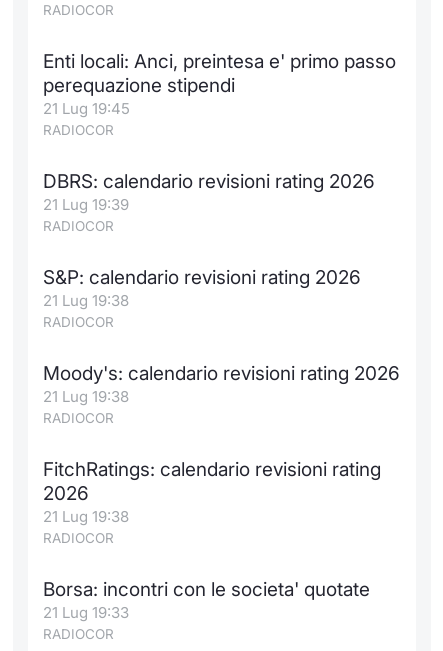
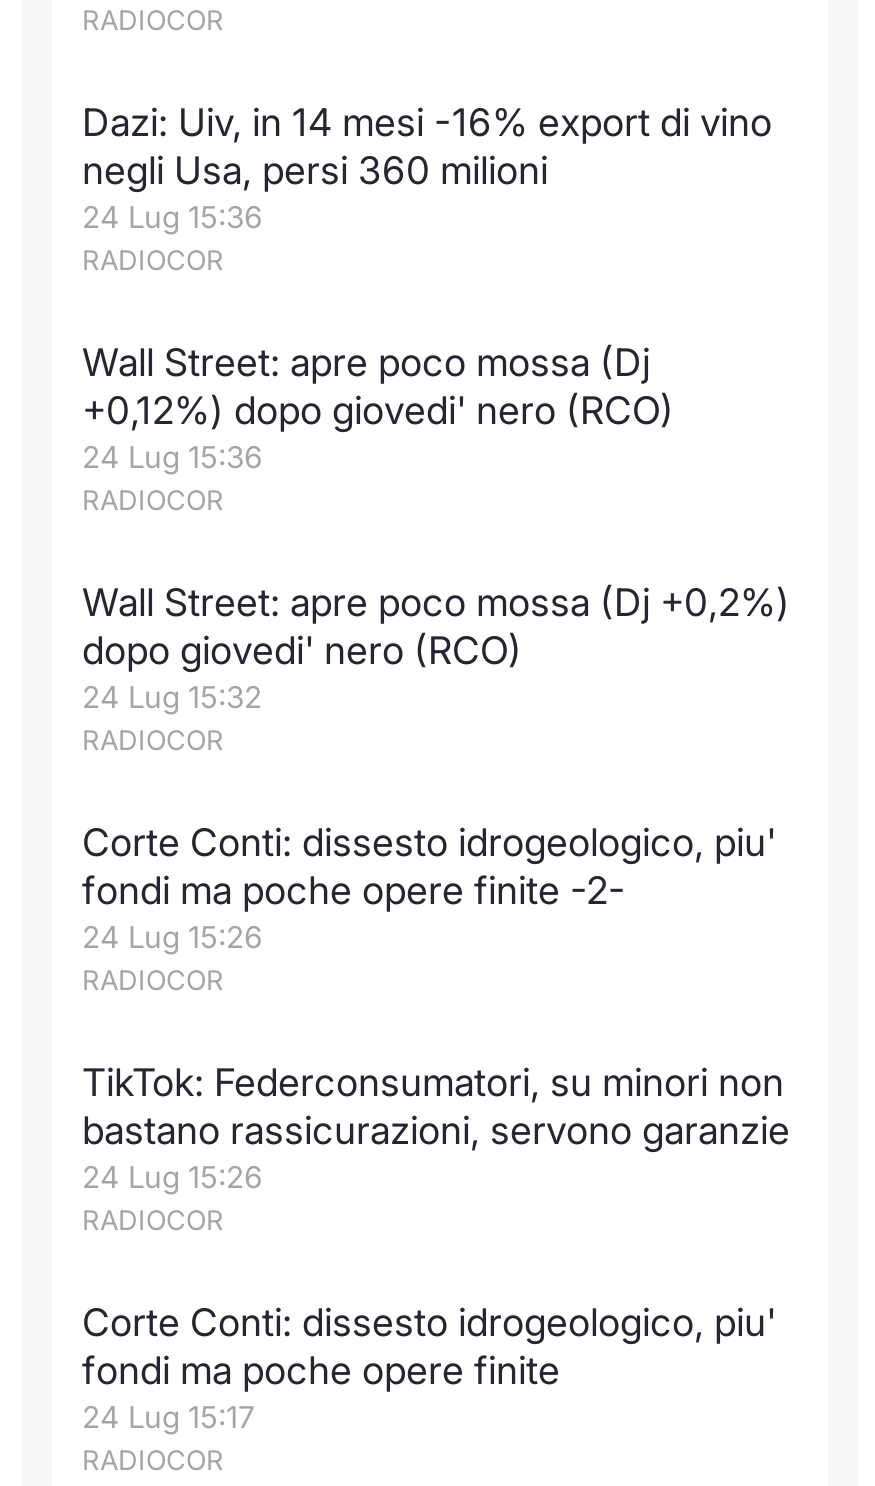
[43,50,396,118] Enti locali: Anci, preintesa e' primo passo | perequazione stipendi | 21 Lug 19:45 -> [82,100,772,236] Dazi: Uiv, in 14 mesi -16% export di vino | negli Usa, persi 360 milioni | 24 Lug 15:36
[43,170,375,214] DBRS: calendario revisioni rating 2026 | 21 Lug 19:39 -> [82,340,674,476] Wall Street: apre poco mossa (Dj | +0,12%) dopo giovedi' nero (RCO) | 24 Lug 15:36
[43,266,361,310] S&P: calendario revisioni rating 2026 | 21 Lug 19:38 -> [82,580,790,716] Wall Street: apre poco mossa (Dj +0,2%) | dopo giovedi' nero (RCO) | 24 Lug 15:32
[43,362,400,406] Moody's: calendario revisioni rating 2026 | 21 Lug 19:38 -> [82,820,776,956] Corte Conti: dissesto idrogeologico, piu' | fondi ma poche opere finite -2- | 24 Lug 15:26
[43,458,381,526] FitchRatings: calendario revisioni rating | 2026 | 21 Lug 19:38 -> [82,1060,790,1196] TikTok: Federconsumatori, su minori non | bastano rassicurazioni, servono garanzie | 24 Lug 15:26
[43,578,370,622] Borsa: incontri con le societa' quotate | 21 Lug 19:33 -> [82,1300,776,1436] Corte Conti: dissesto idrogeologico, piu' | fondi ma poche opere finite | 24 Lug 15:17

